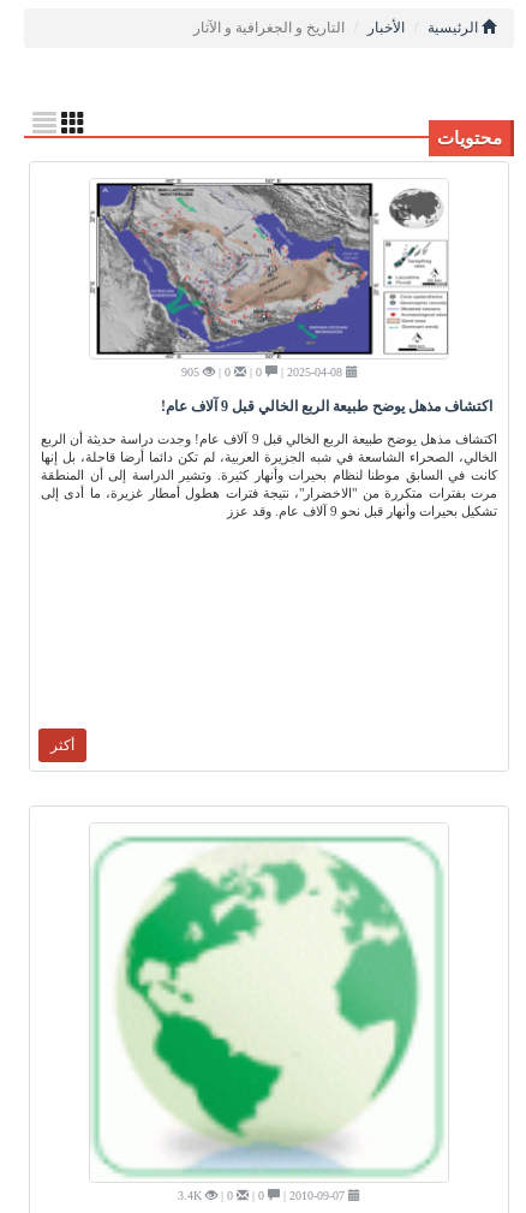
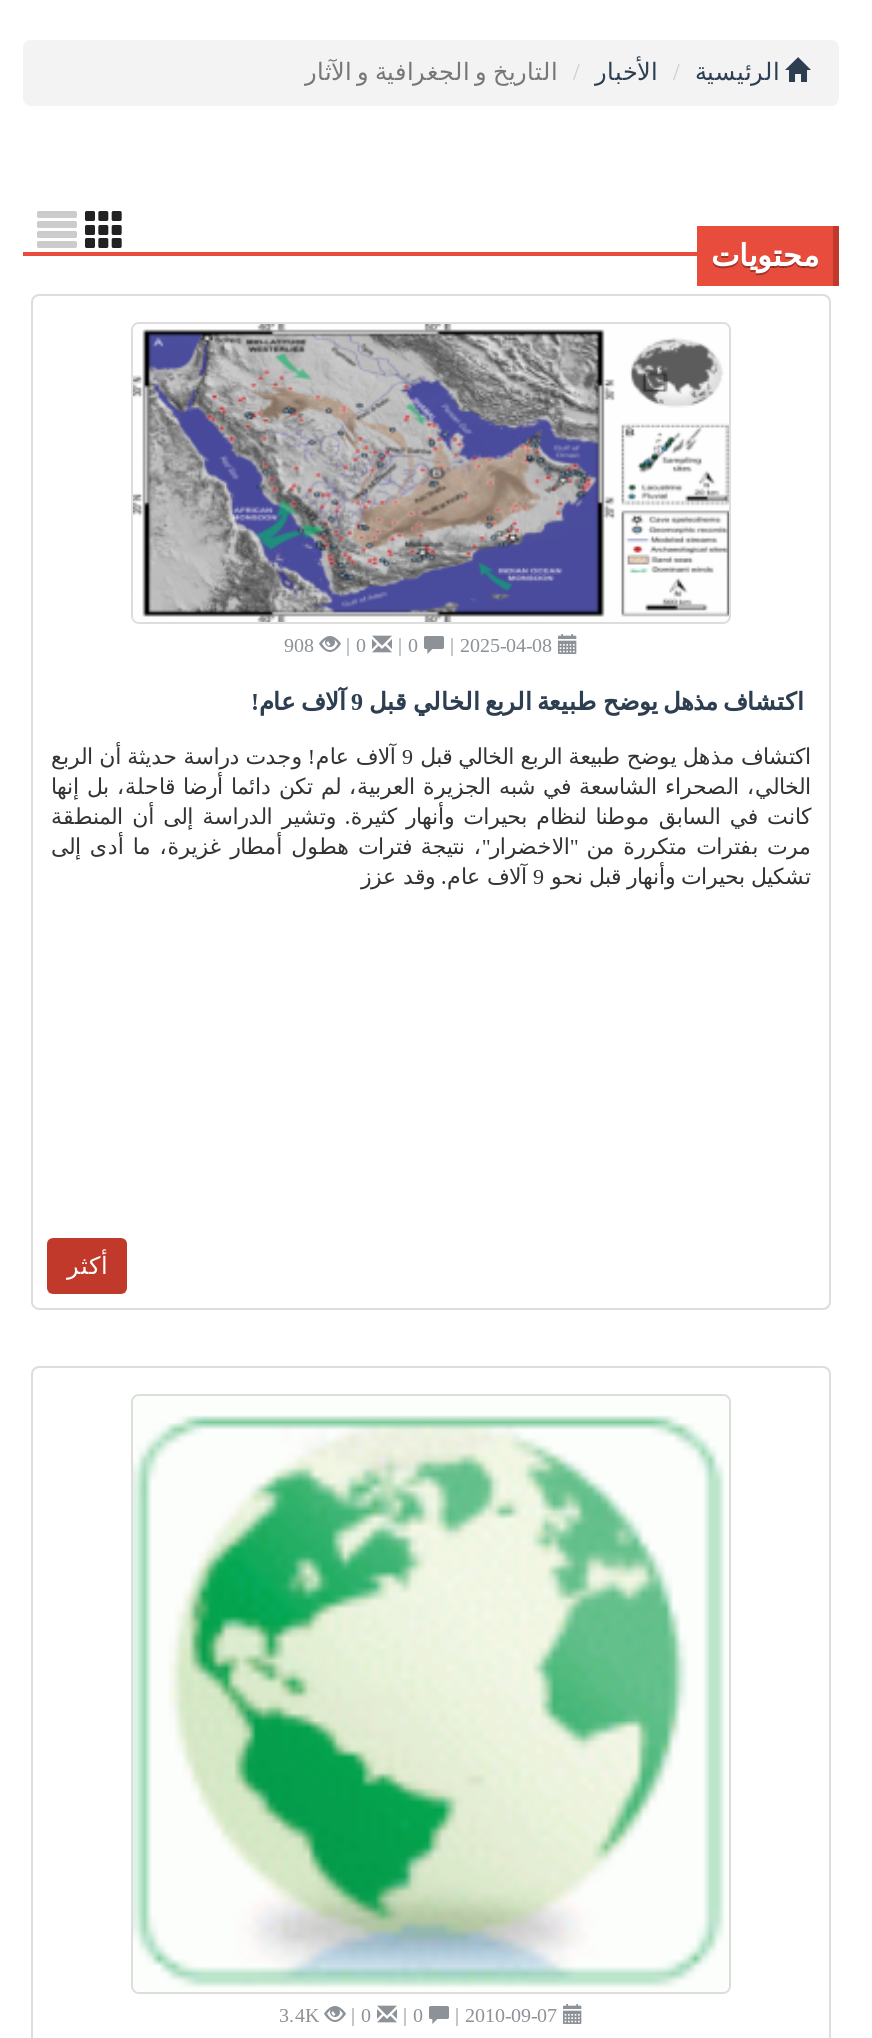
[181,365,199,379] 905 -> [284,634,314,656] 908

